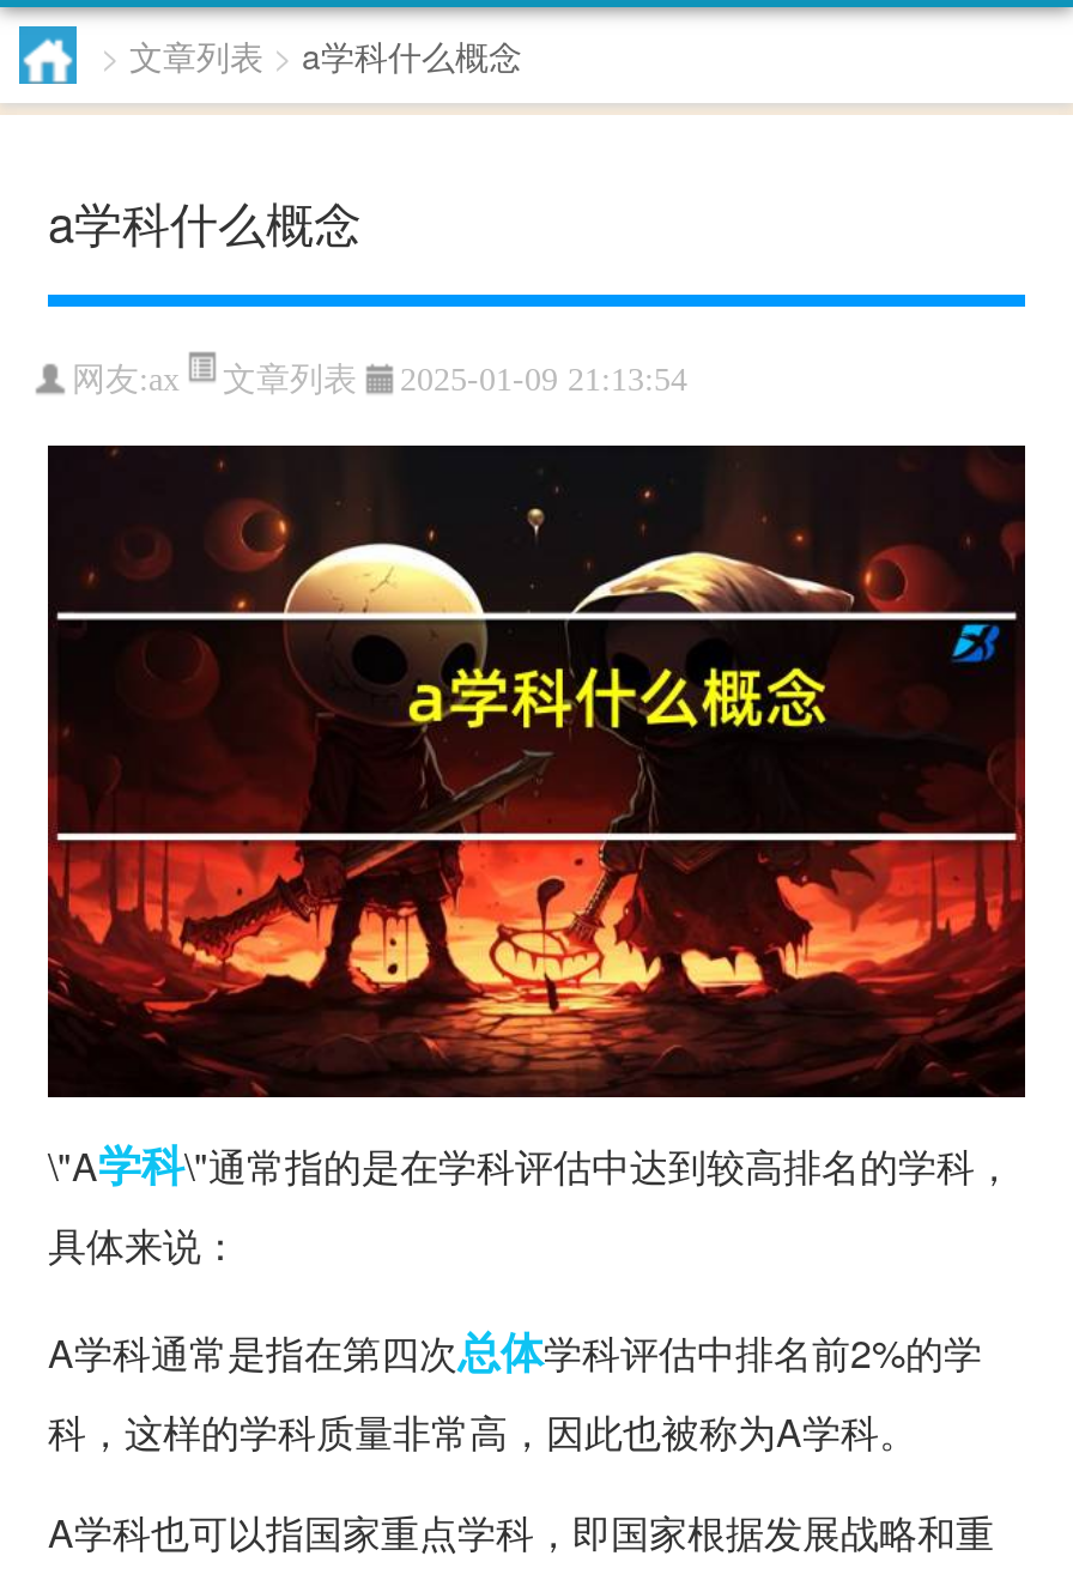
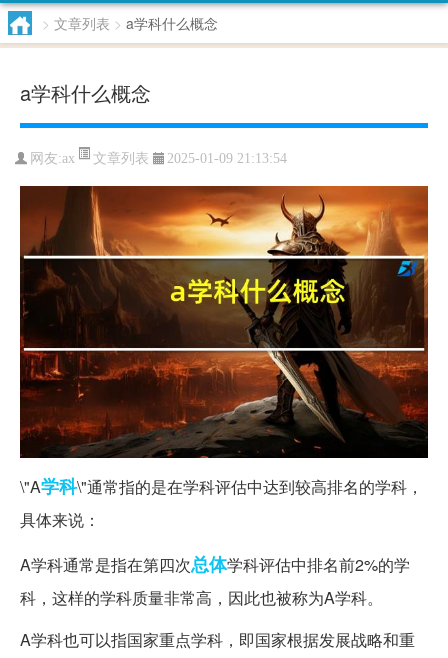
[46,443,1027,1100] [image] -> [19,185,429,459] [image]

